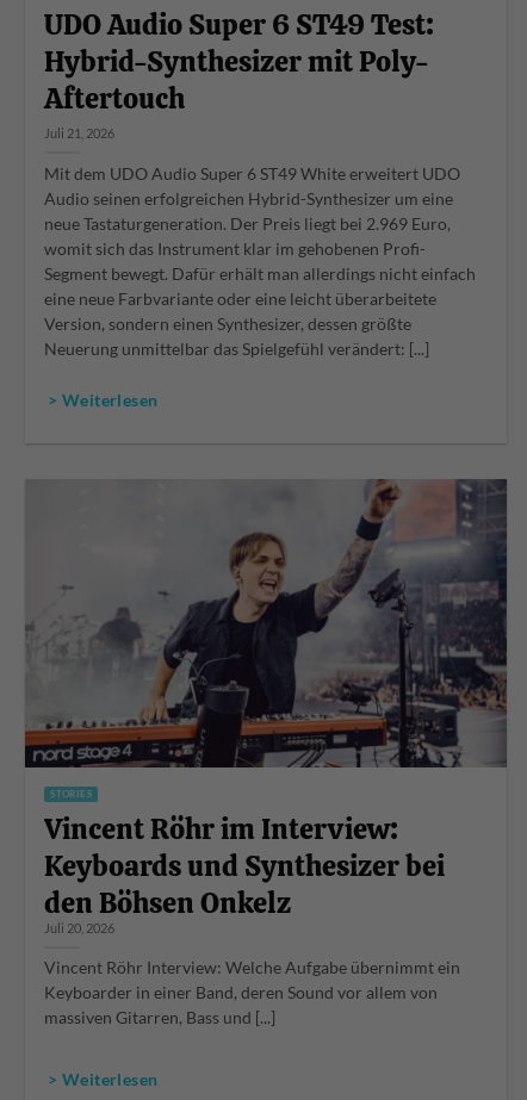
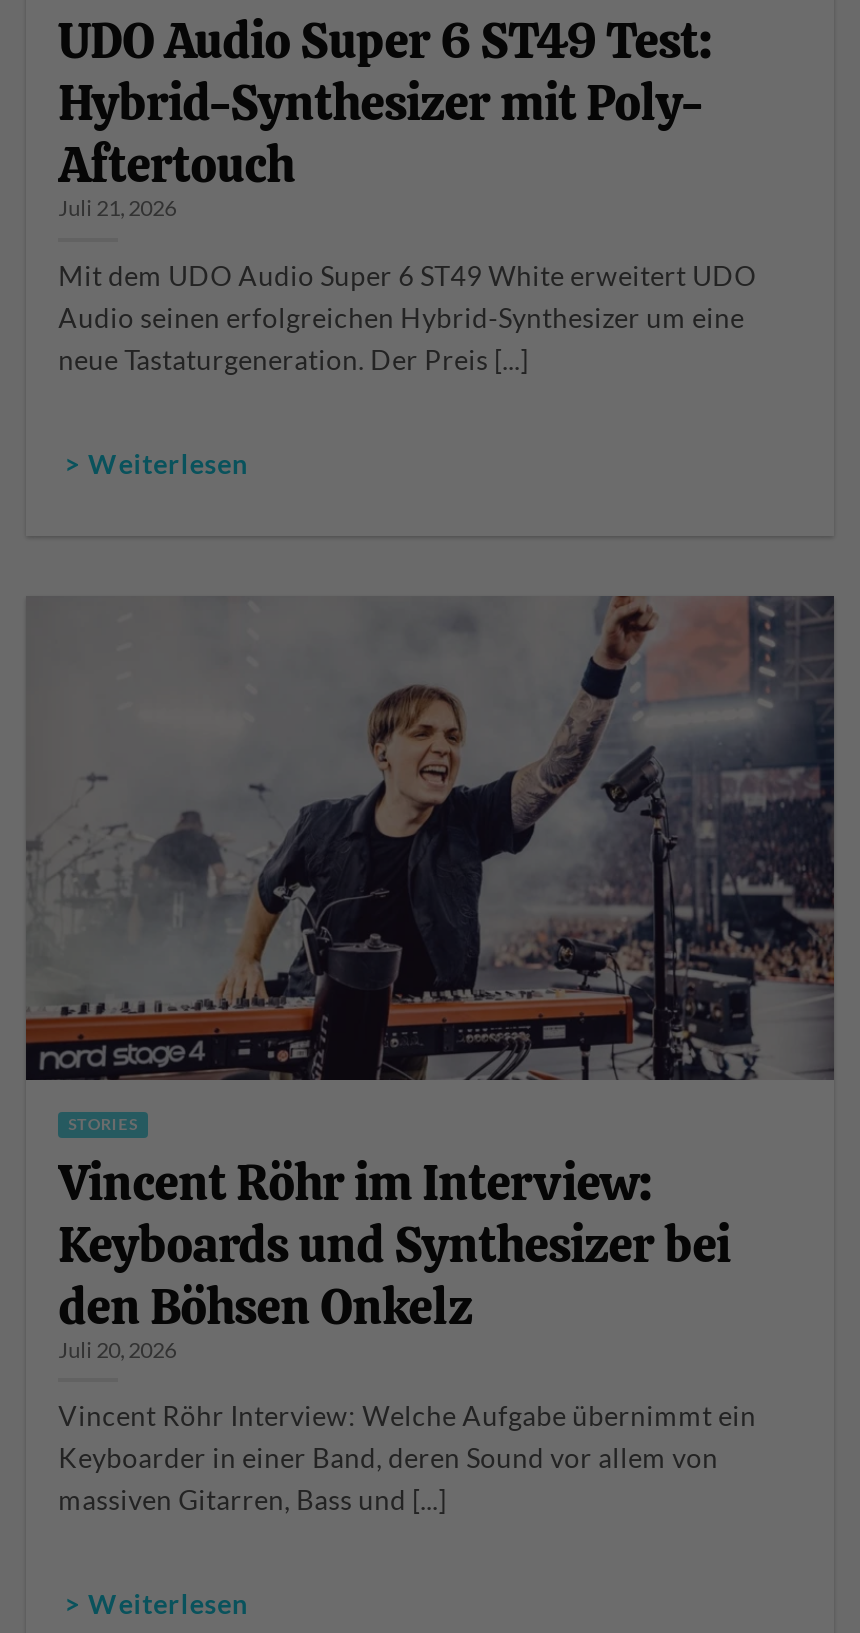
[44,214,476,358] neue Tastaturgeneration. Der Preis liegt bei 2.969 Euro, | womit sich das Instrument klar im gehobenen Profi- | Segment bewegt. Dafür erhält man allerdings nicht einfach | eine neue Farbvariante oder eine leicht überarbeitete | Version, sondern einen Synthesizer, dessen größte | Neuerung unmittelbar das Spielgefühl verändert: [...] -> [58,343,528,375] neue Tastaturgeneration. Der Preis [...]

